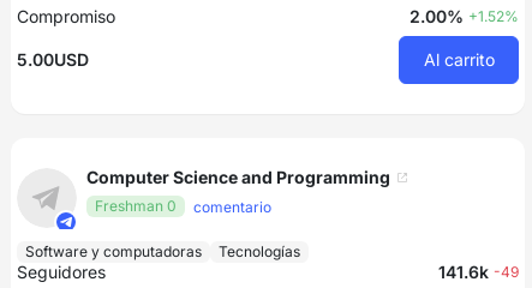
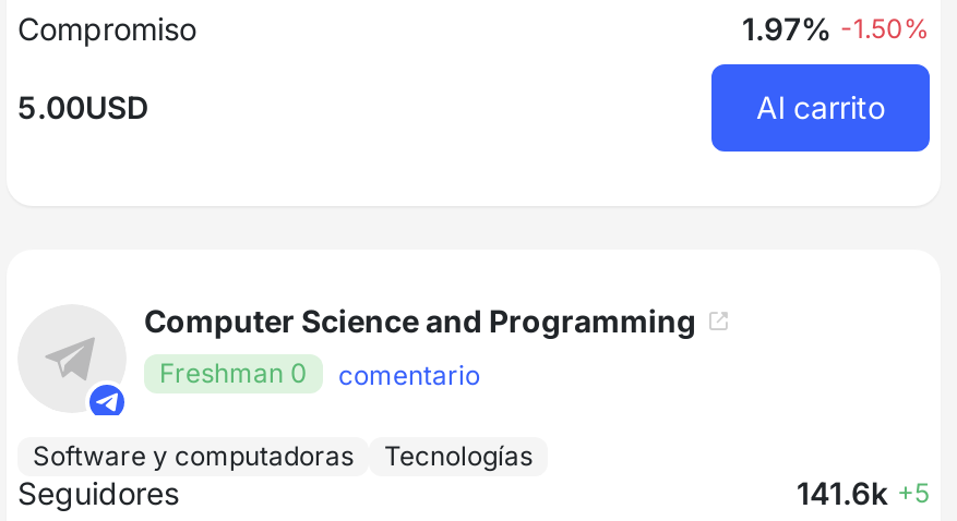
[410,6,519,26] 2.00% +1.52% -> [742,9,930,46] 1.97% -1.50%
[438,262,519,282] 141.6k -49 -> [797,474,930,511] 141.6k +5

